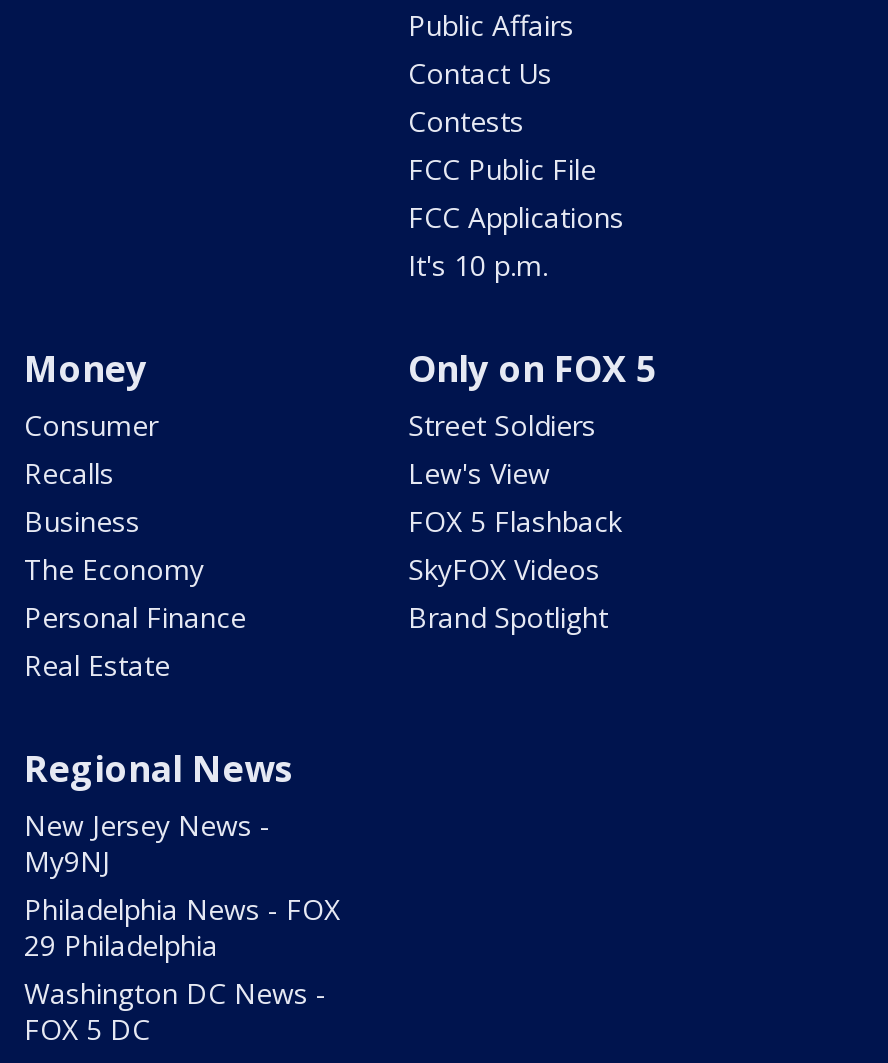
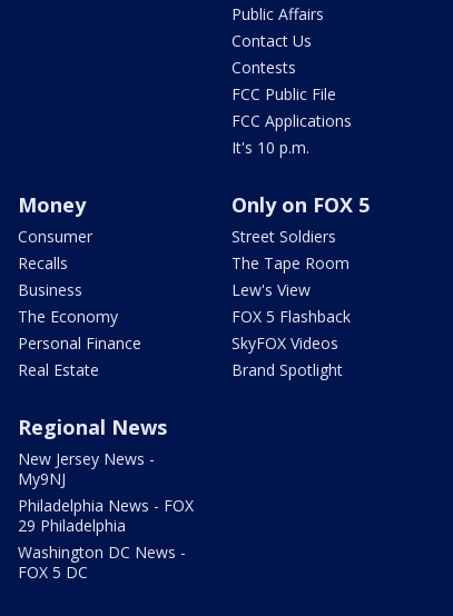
moved [408,454,622,636] -> [232,279,351,380]: Lew's View | FOX 5 Flashback | SkyFOX Videos | Brand Spotlight
none -> [232,253,349,274] The Tape Room

